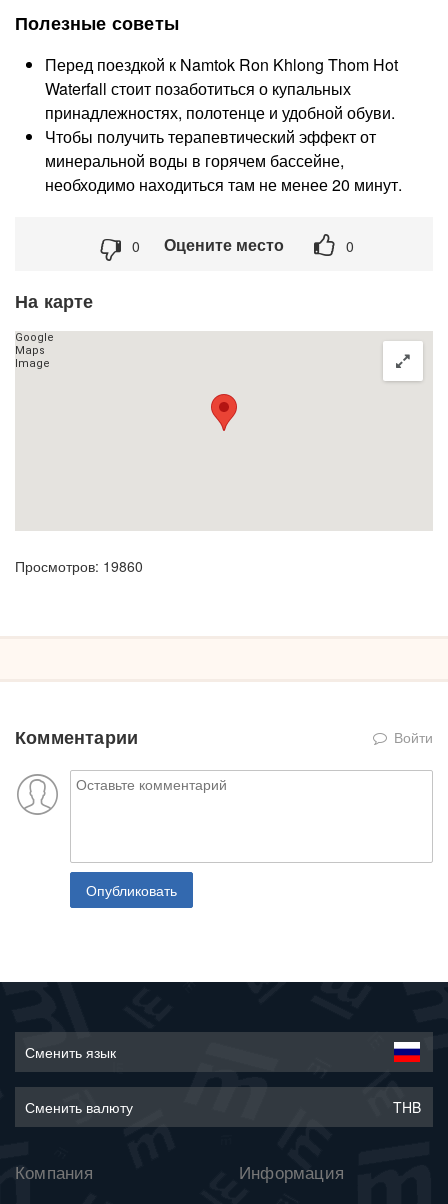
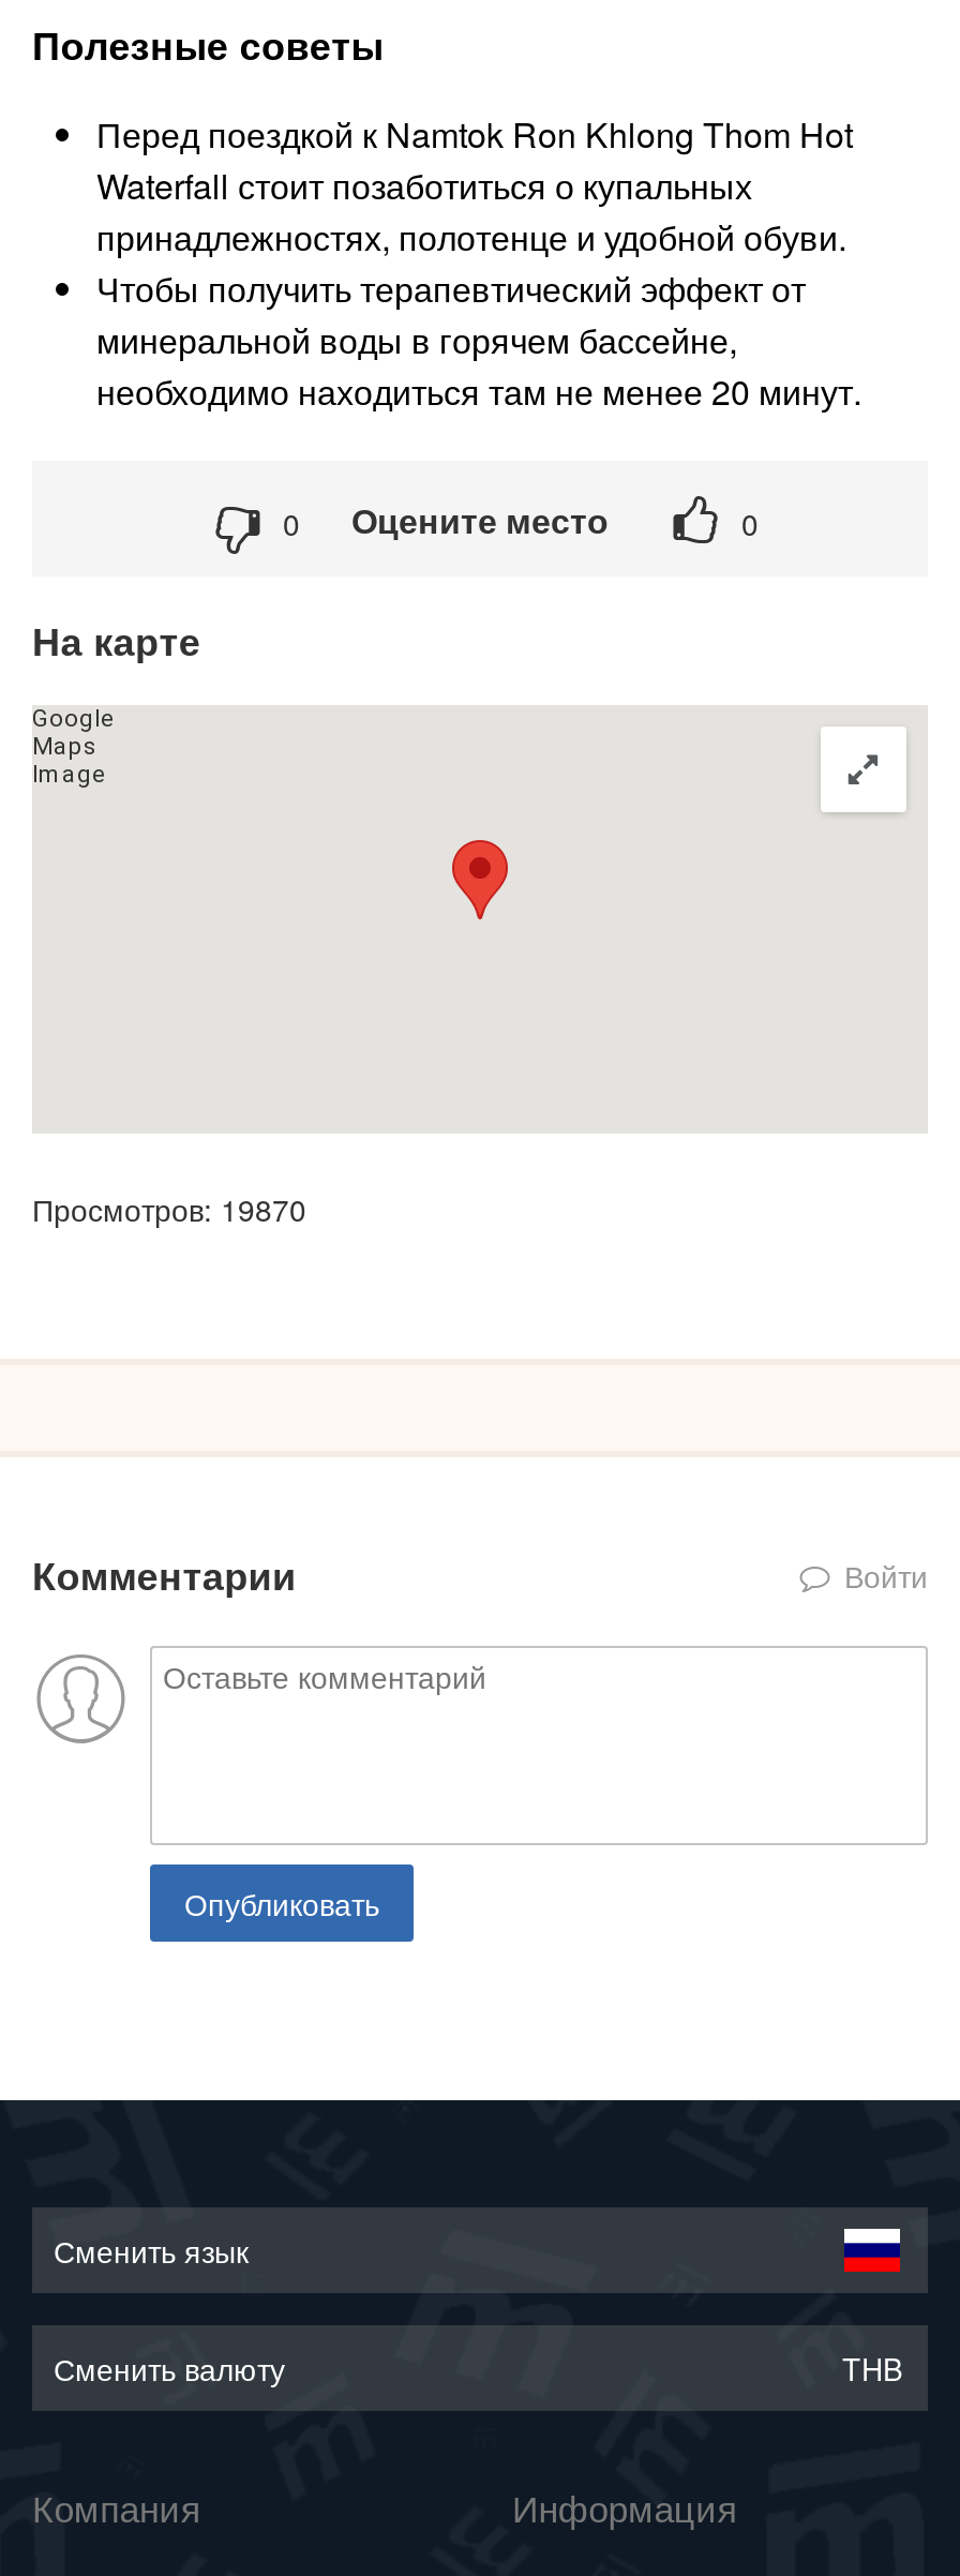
[15,556,143,576] Просмотров: 19860 -> [32,1187,306,1230] Просмотров: 19870

